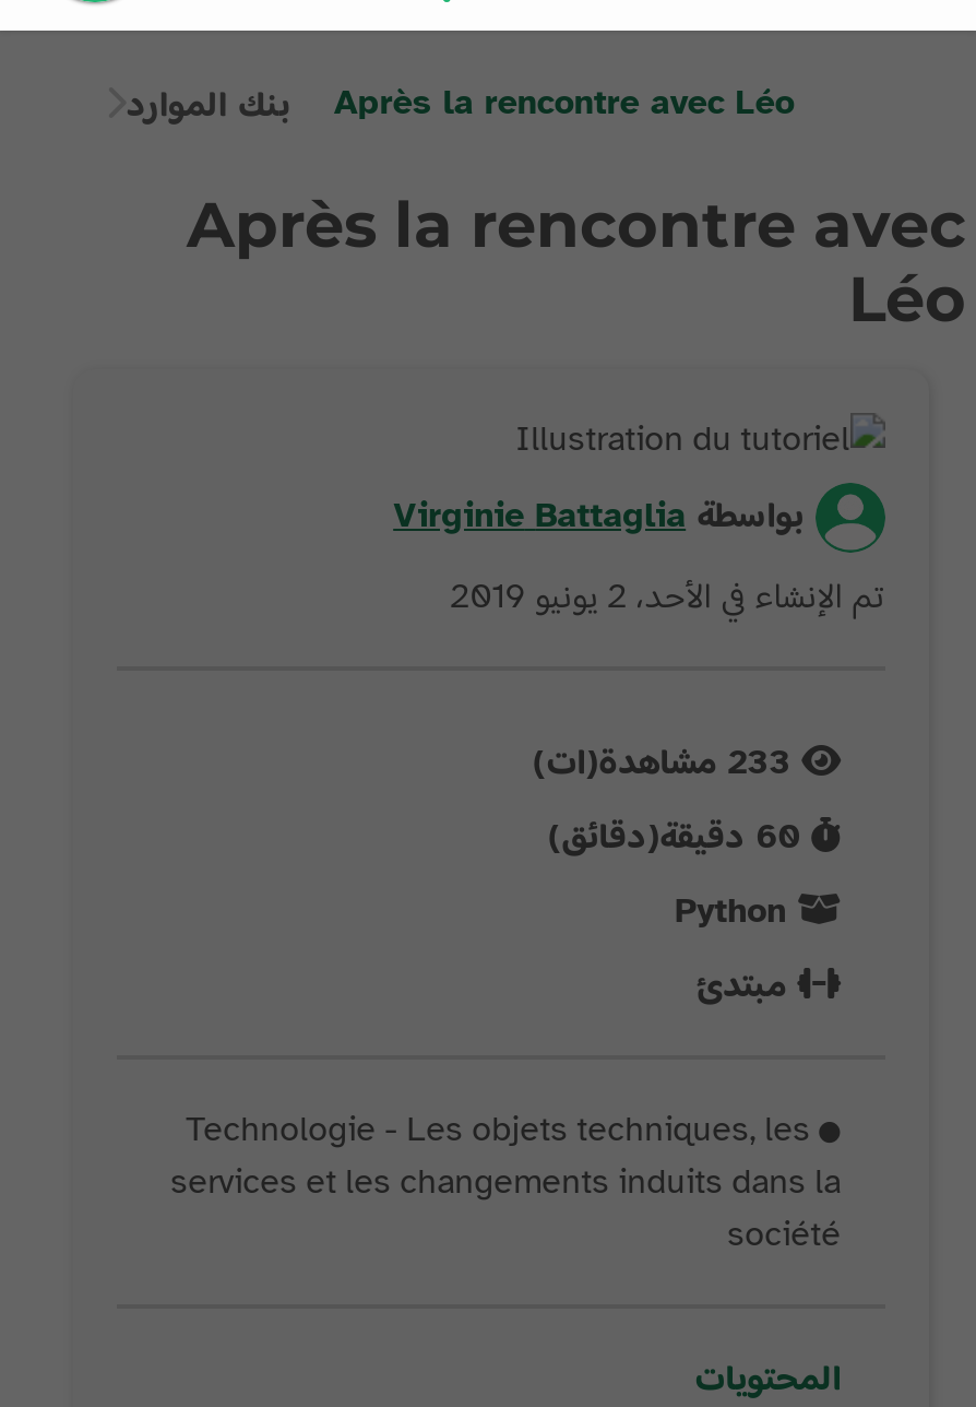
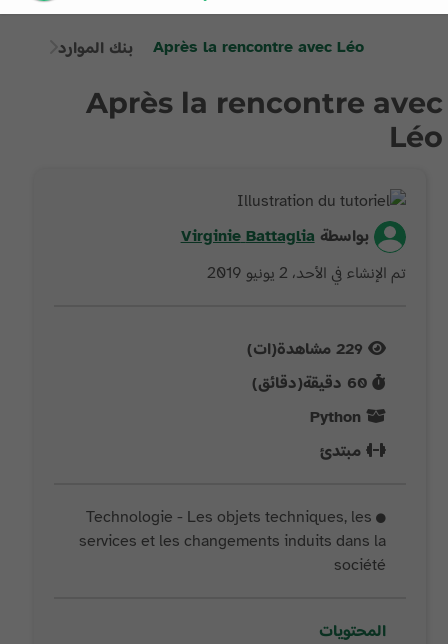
[533,741,791,784] 233 مشاهدة(ات) -> [247,339,363,359] 229 مشاهدة(ات)

